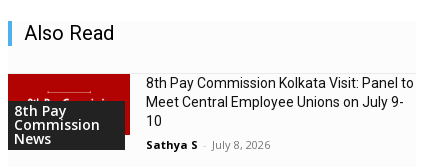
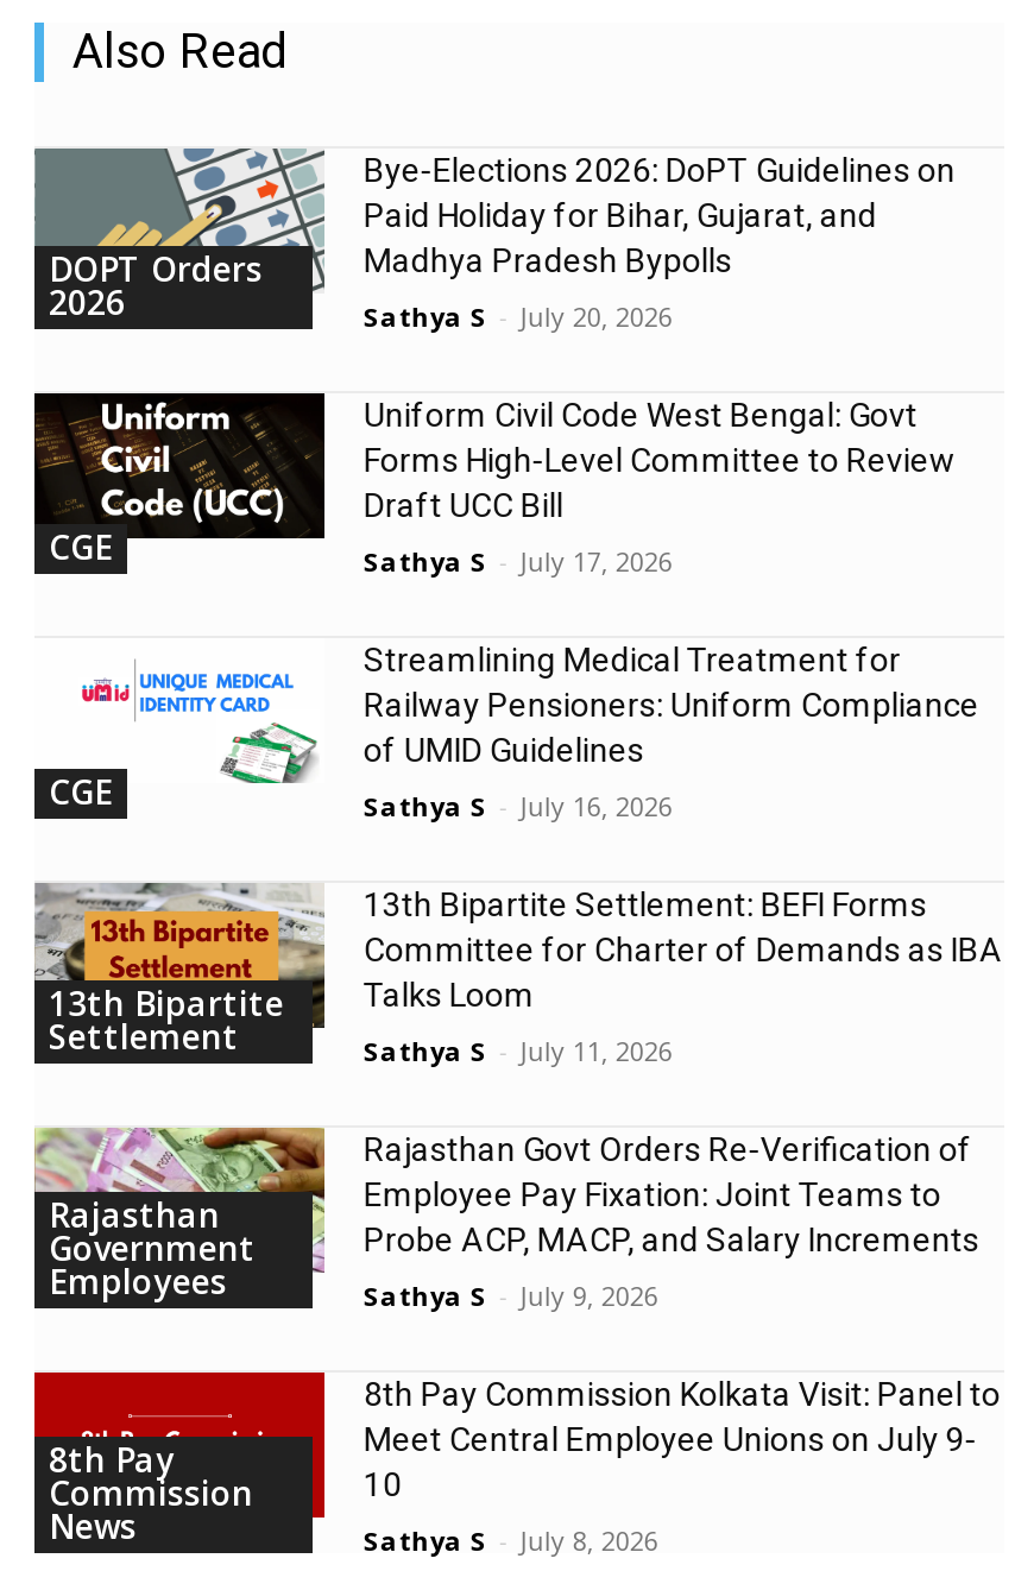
none -> [32,391,327,569] [image] | CGE
none -> [32,881,327,1066] [image] | 13th Bipartite | Settlement
none -> [32,1125,327,1311] [image] | Rajasthan | Government | Employees
none -> [49,246,263,324] DOPT Orders | 2026
none -> [49,671,317,814] [image] | CGE
none -> [363,151,955,334] Bye-Elections 2026: DoPT Guidelines on | Paid Holiday for Bihar, Gujarat, and | Madhya Pradesh Bypolls | Sathya S - July 20, 2026
none -> [363,396,955,579] Uniform Civil Code West Bengal: Govt | Forms High-Level Committee to Review | Draft UCC Bill | Sathya S - July 17, 2026
none -> [363,641,979,824] Streamlining Medical Treatment for | Railway Pensioners: Uniform Compliance | of UMID Guidelines | Sathya S - July 16, 2026
none -> [363,885,1003,1068] 13th Bipartite Settlement: BEFI Forms | Committee for Charter of Demands as IBA | Talks Loom | Sathya S - July 11, 2026
none -> [363,1130,979,1313] Rajasthan Govt Orders Re-Verification of | Employee Pay Fixation: Joint Teams to | Probe ACP, MACP, and Salary Increments | Sathya S - July 9, 2026

